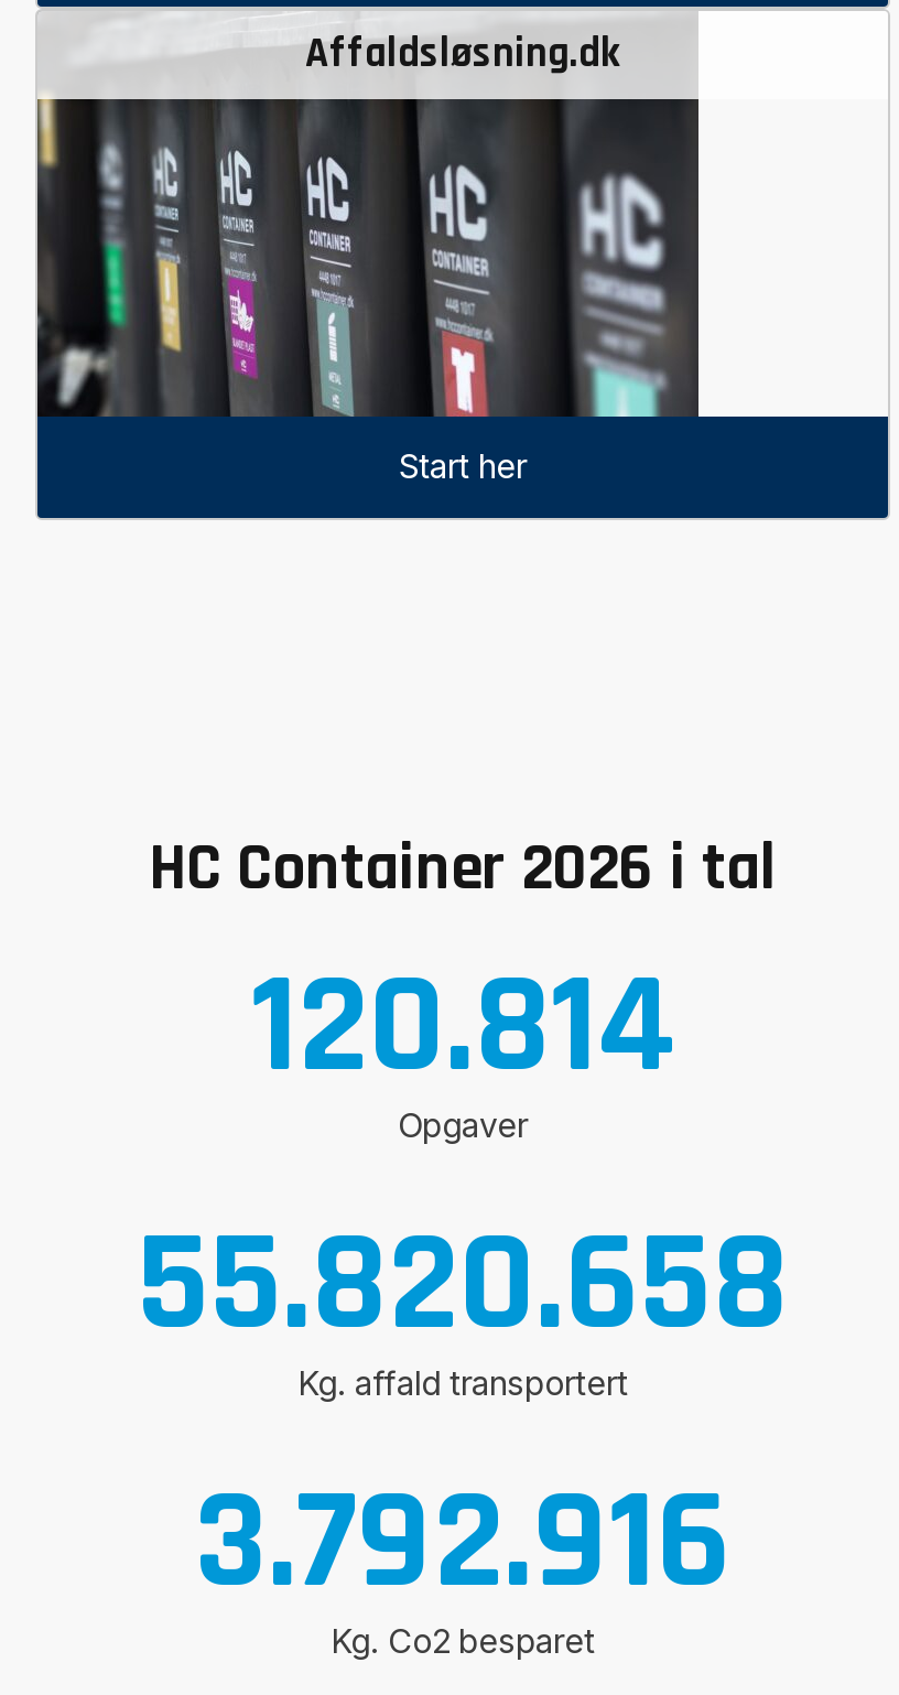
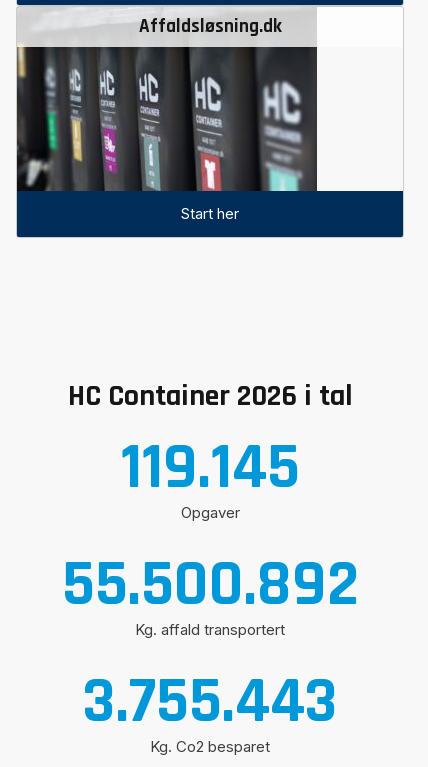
[251,937,674,1118] 120.814 -> [120,427,299,509] 119.145
[137,1195,789,1375] 55.820.658 -> [61,544,358,626] 55.500.892
[195,1453,730,1633] 3.792.916 -> [82,661,337,743] 3.755.443

